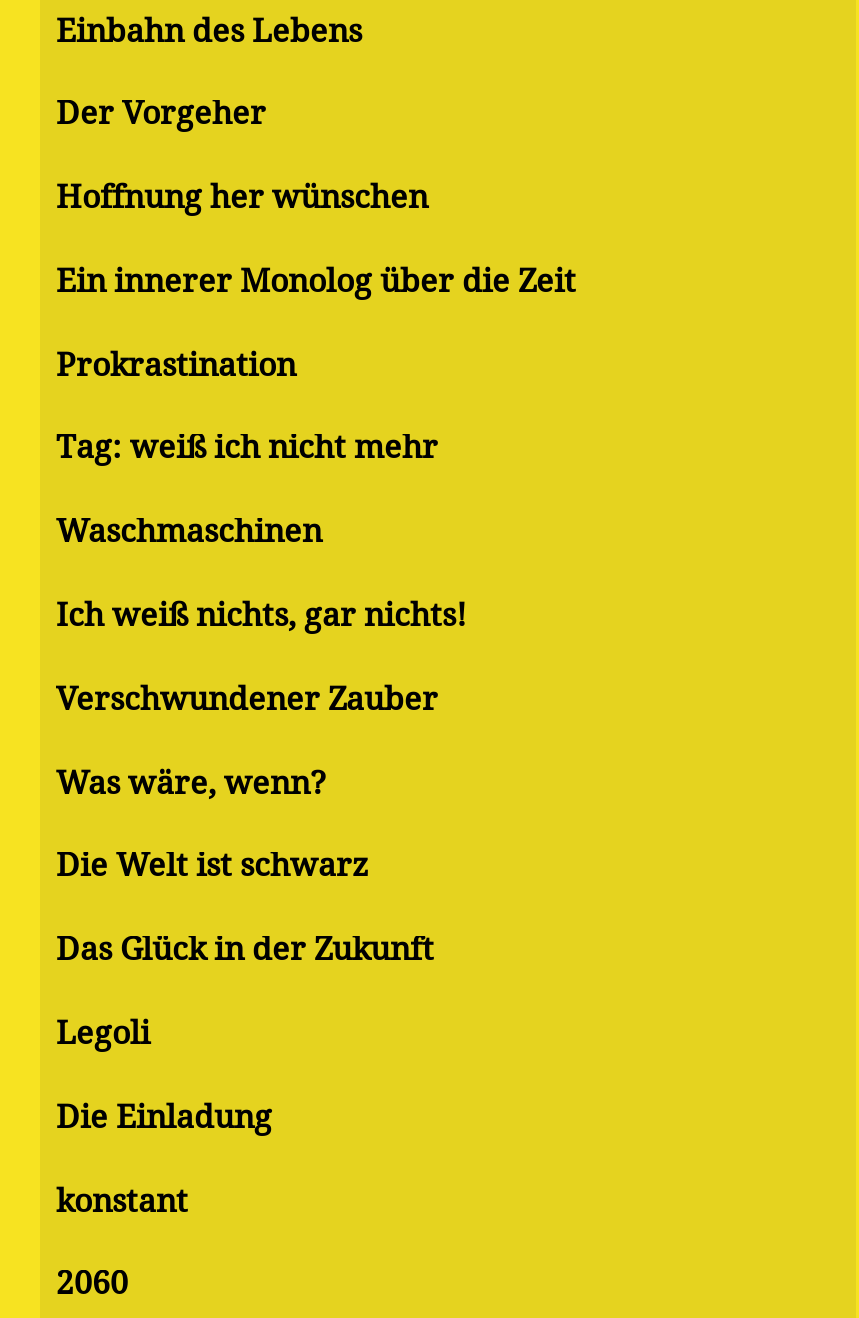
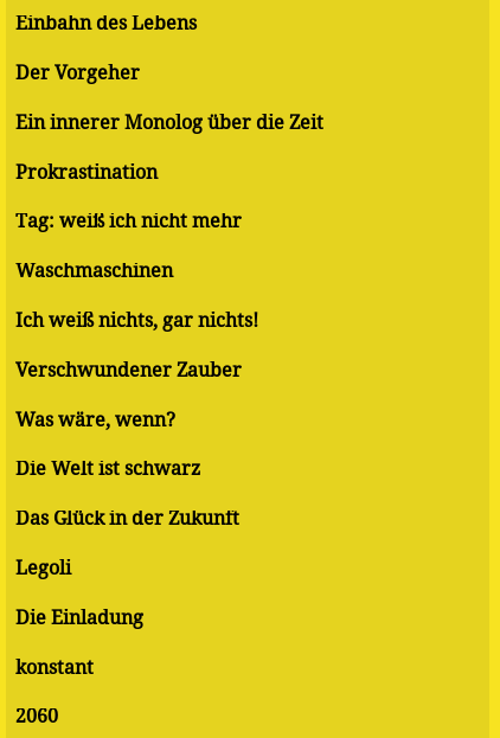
[56,178,428,216] Hoffnung her wünschen -> none

